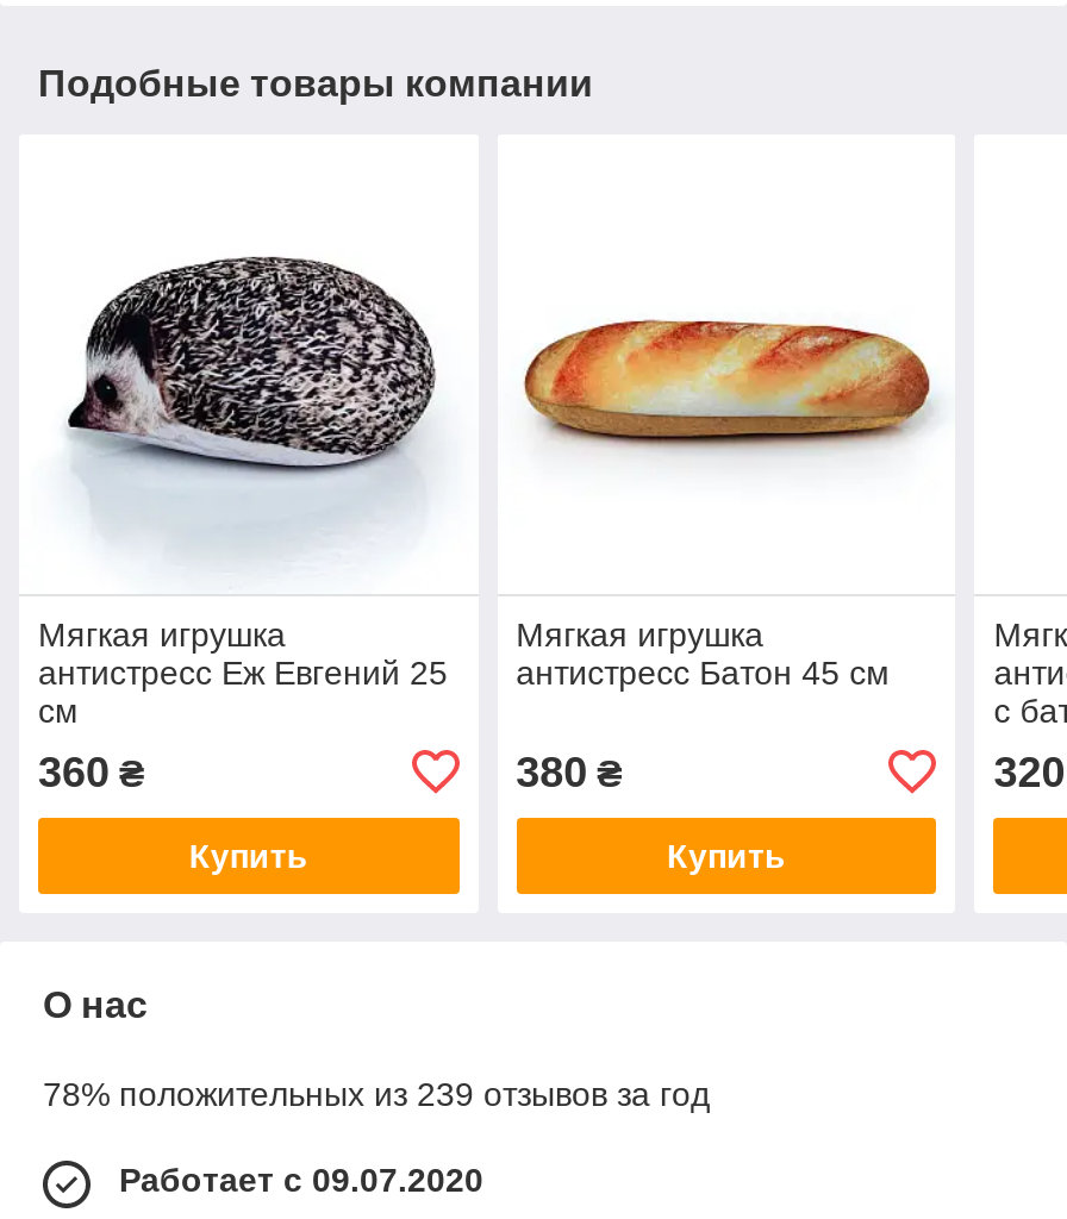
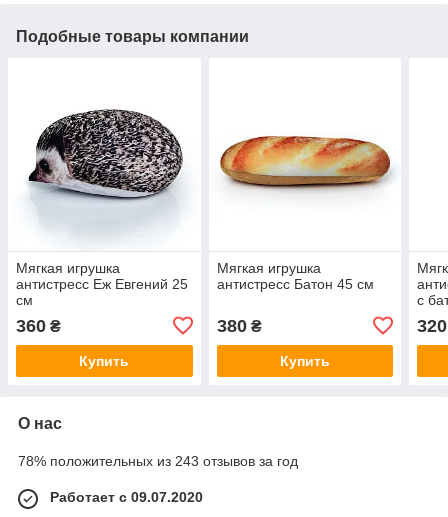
[43,1074,710,1113] 78% положительных из 239 отзывов за год -> [18,453,298,469] 78% положительных из 243 отзывов за год

